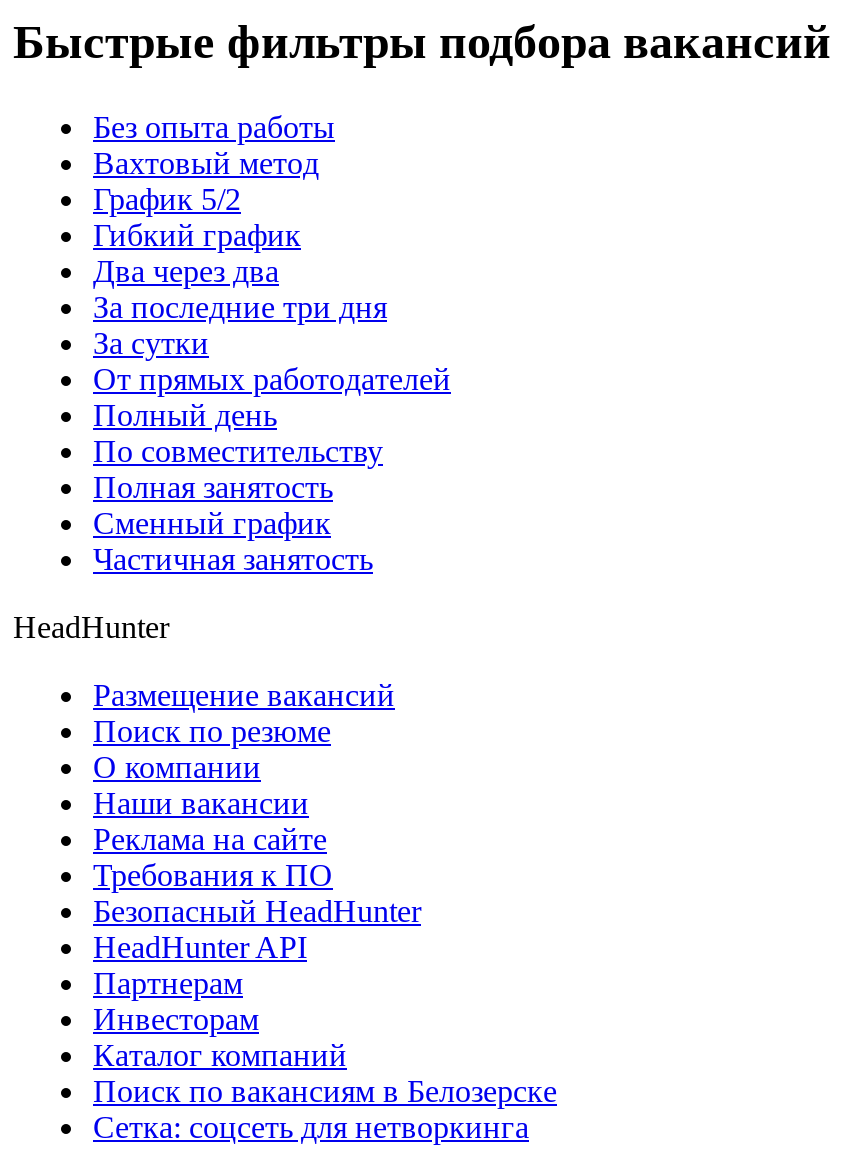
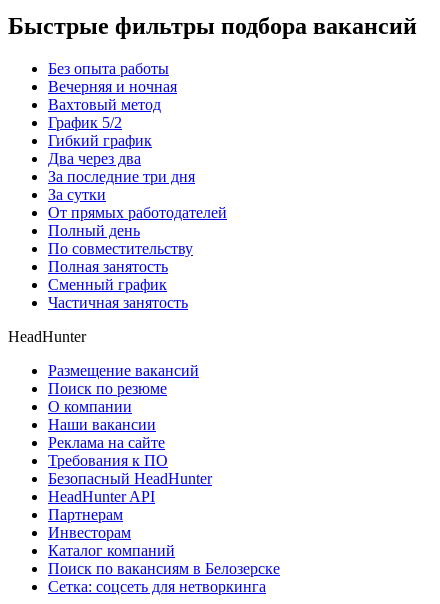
none -> [48,78,177,95] Вечерняя и ночная

